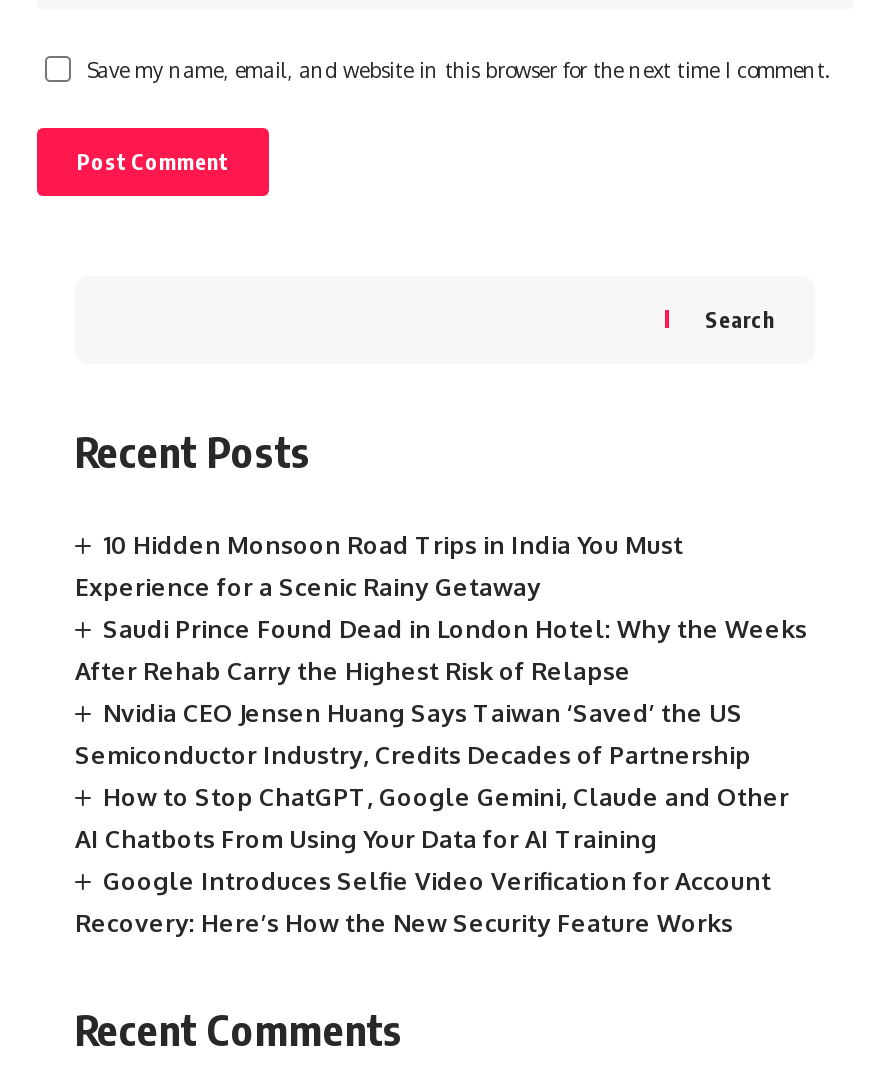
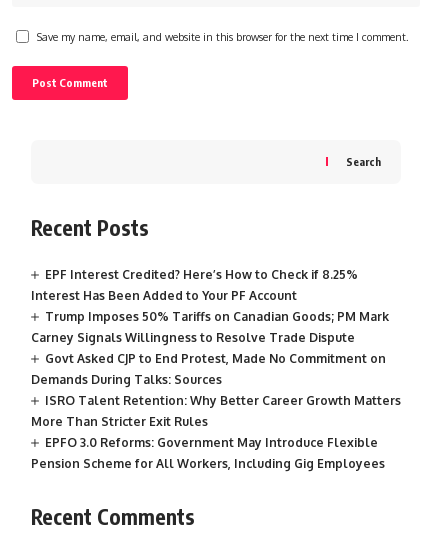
[75,530,807,938] 10 Hidden Monsoon Road Trips in India You Must | Experience for a Scenic Rainy Getaway | Saudi Prince Found Dead in London Hotel: Why the Weeks | After Rehab Carry the Highest Risk of Relapse | Nvidia CEO Jensen Huang Says Taiwan ‘Saved’ the US | Semiconductor Industry, Credits Decades of Partnership | How to Stop ChatGPT, Google Gemini, Claude and Other | AI Chatbots From Using Your Data for AI Training | Google Introduces Selfie Video Verification for Account | Recovery: Here’s How the New Security Feature Works -> [31,267,401,471] EPF Interest Credited? Here’s How to Check if 8.25% | Interest Has Been Added to Your PF Account | Trump Imposes 50% Tariffs on Canadian Goods; PM Mark | Carney Signals Willingness to Resolve Trade Dispute | Govt Asked CJP to End Protest, Made No Commitment on | Demands During Talks: Sources | ISRO Talent Retention: Why Better Career Growth Matters | More Than Stricter Exit Rules | EPFO 3.0 Reforms: Government May Introduce Flexible | Pension Scheme for All Workers, Including Gig Employees

